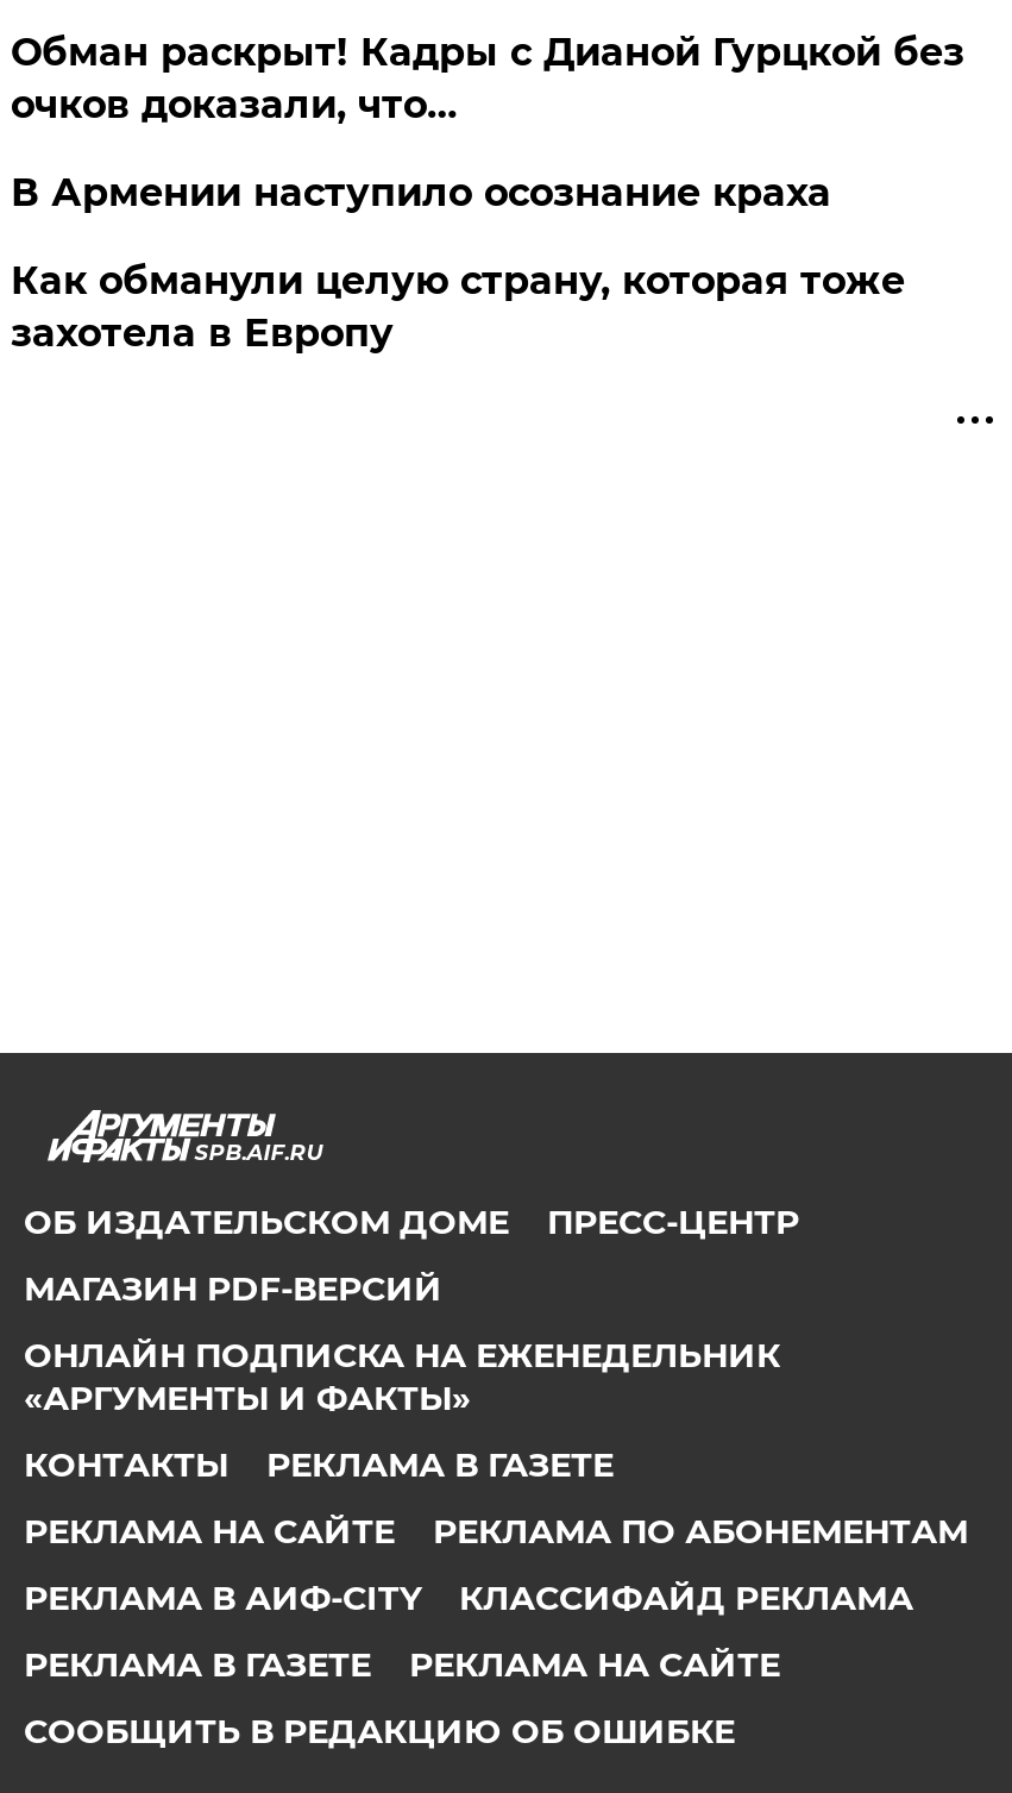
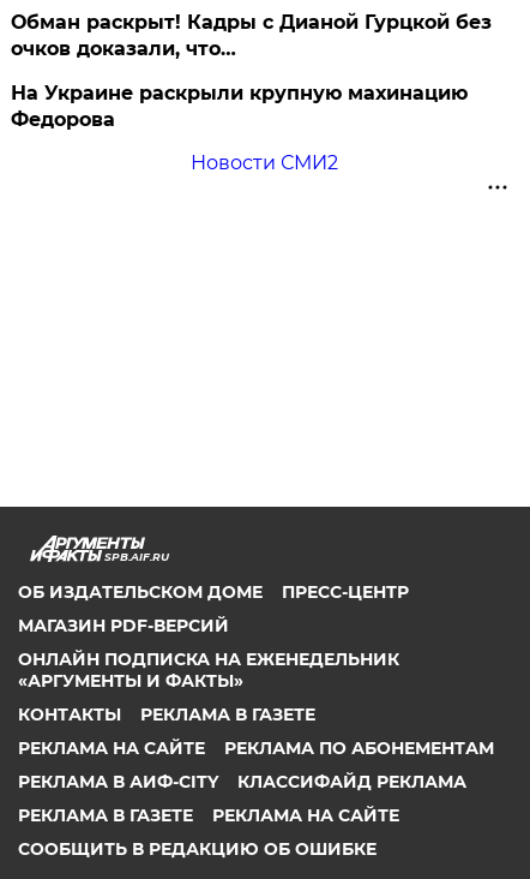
[10,170,831,215] В Армении наступило осознание краха -> [11,82,468,131] На Украине раскрыли крупную махинацию | Федорова
[10,258,905,355] Как обманули целую страну, которая тоже | захотела в Европу -> [190,152,338,174] Новости СМИ2

